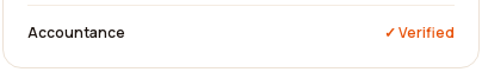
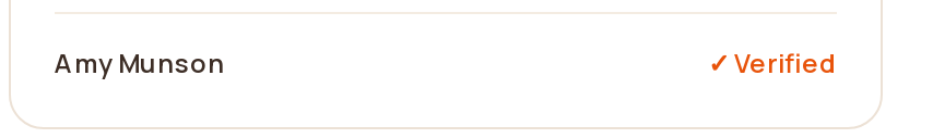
[27,22,125,42] Accountance -> [55,45,225,81] Amy Munson

